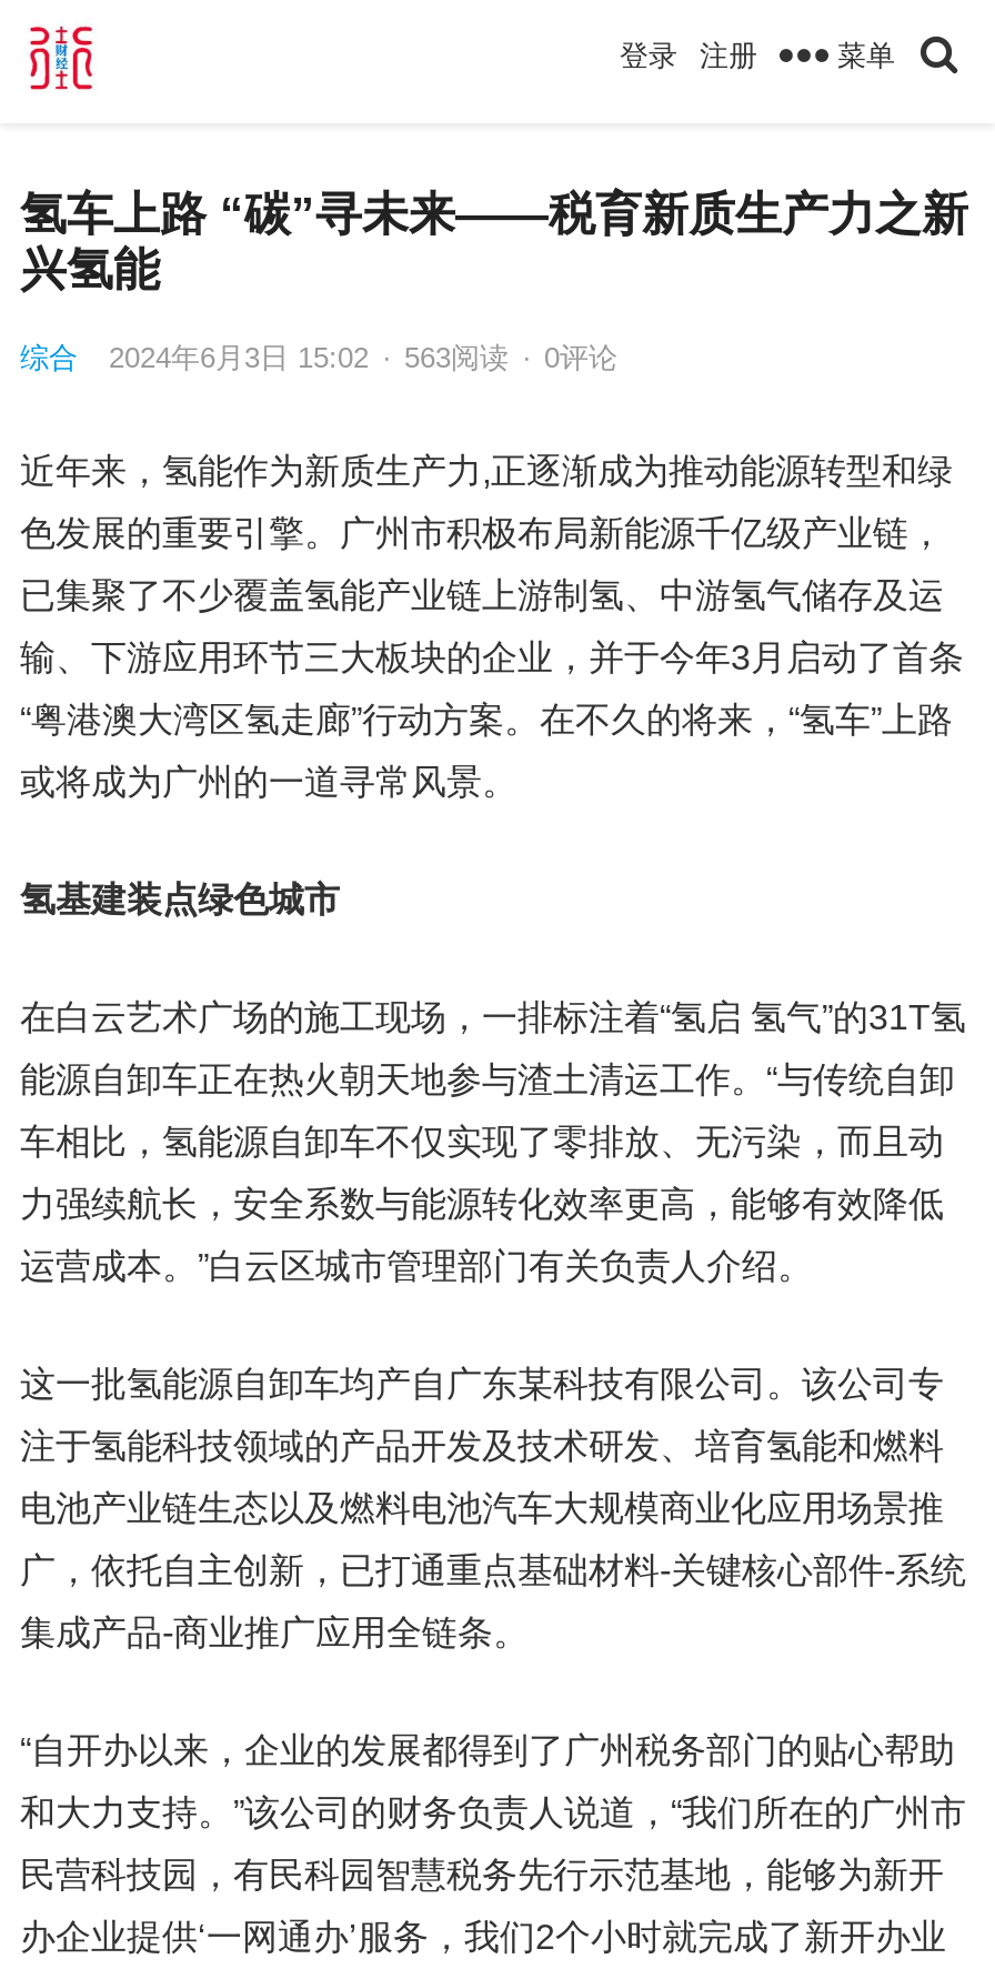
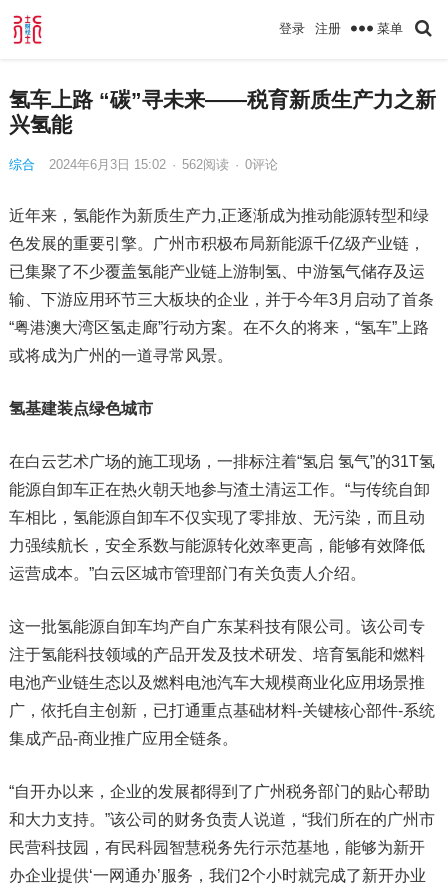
[109,341,617,374] 2024年6月3日 15:02 · 563阅读 · 0评论 -> [49,157,278,172] 2024年6月3日 15:02 · 562阅读 · 0评论

